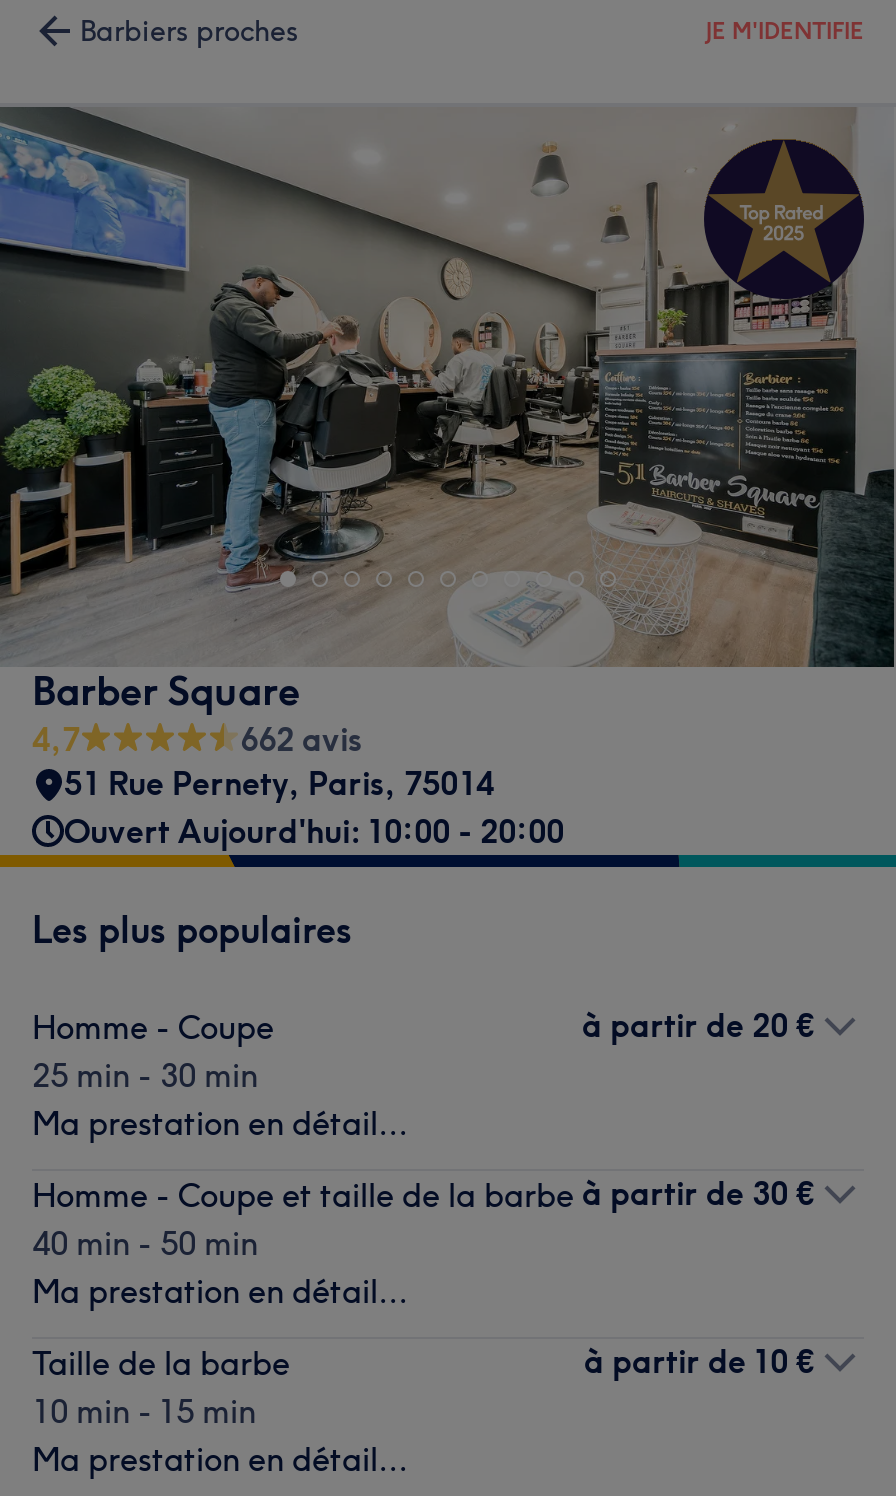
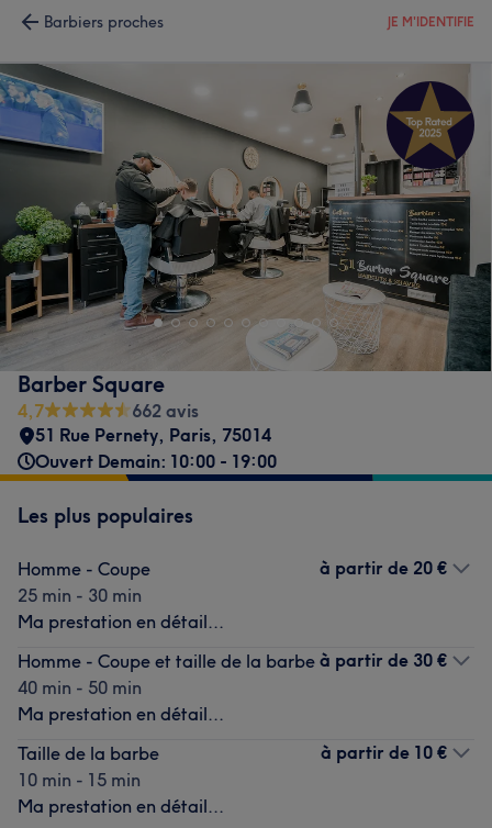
[64,811,564,851] Ouvert Aujourd'hui: 10:00 - 20:00 -> [35,450,277,472] Ouvert Demain: 10:00 - 19:00

